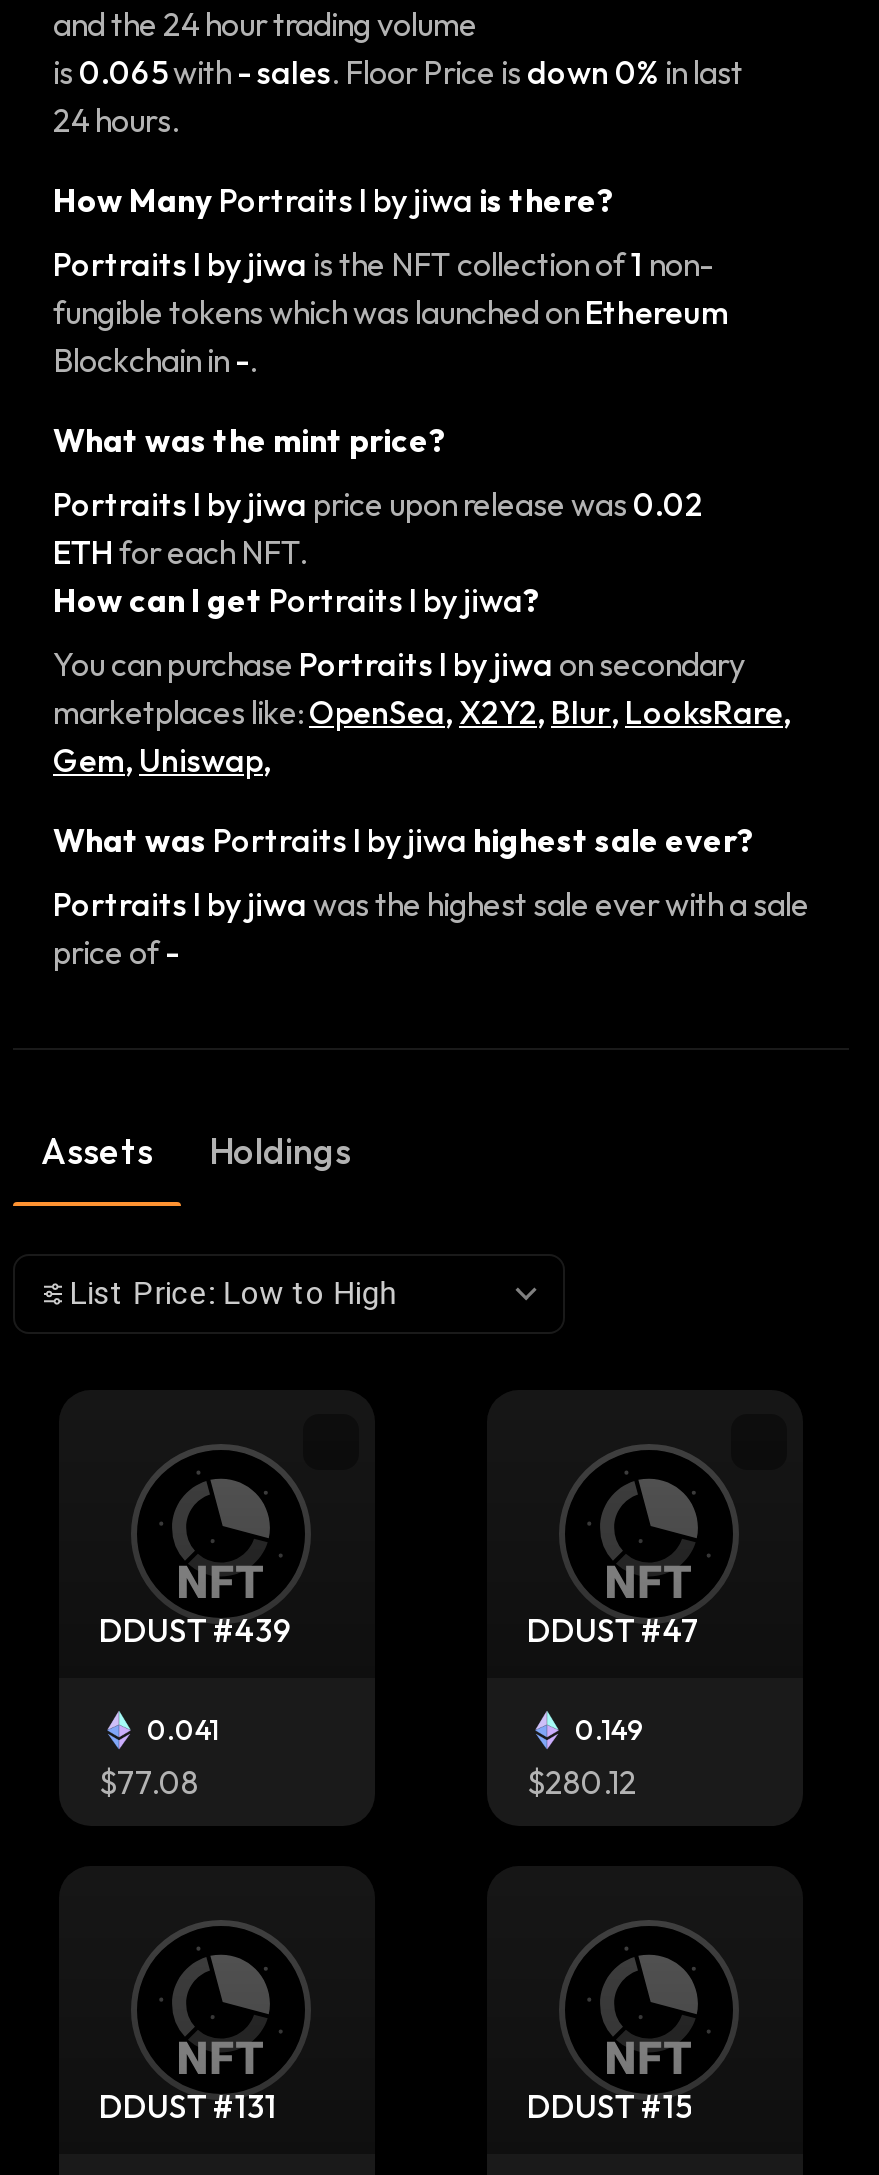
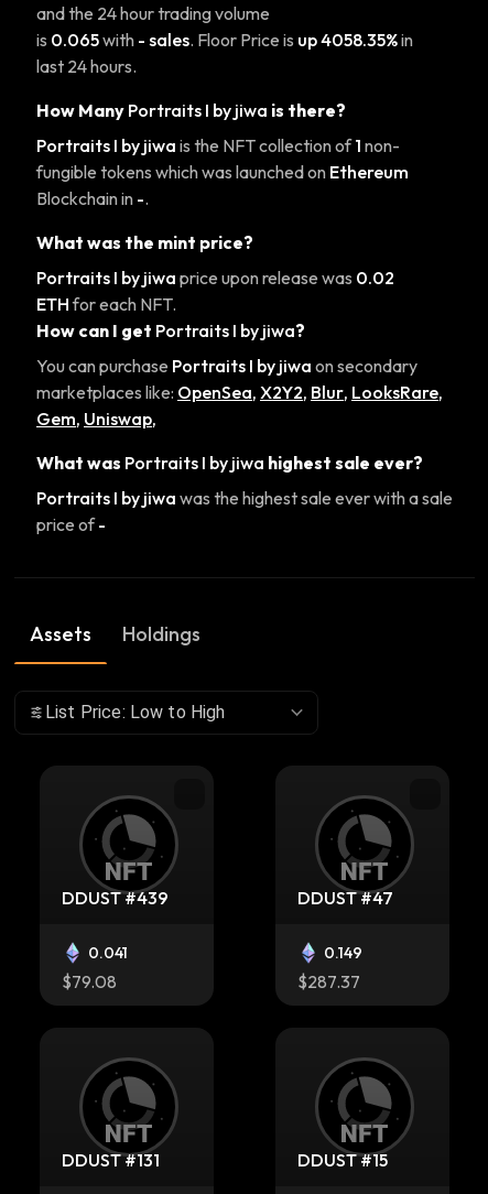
[53,52,743,140] is 0.065with - sales. Floor Price is down 0% in last | 24 hours. -> [36,29,413,77] is 0.065with - sales. Floor Price is up 4058.35% in | last 24 hours.
[99,1762,199,1802] $77.08 -> [62,970,117,992] $79.08
[527,1762,637,1802] $280.12 -> [297,970,360,992] $287.37

